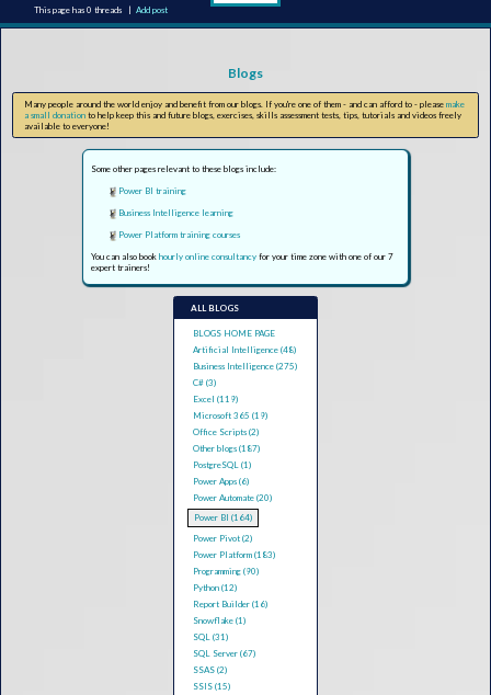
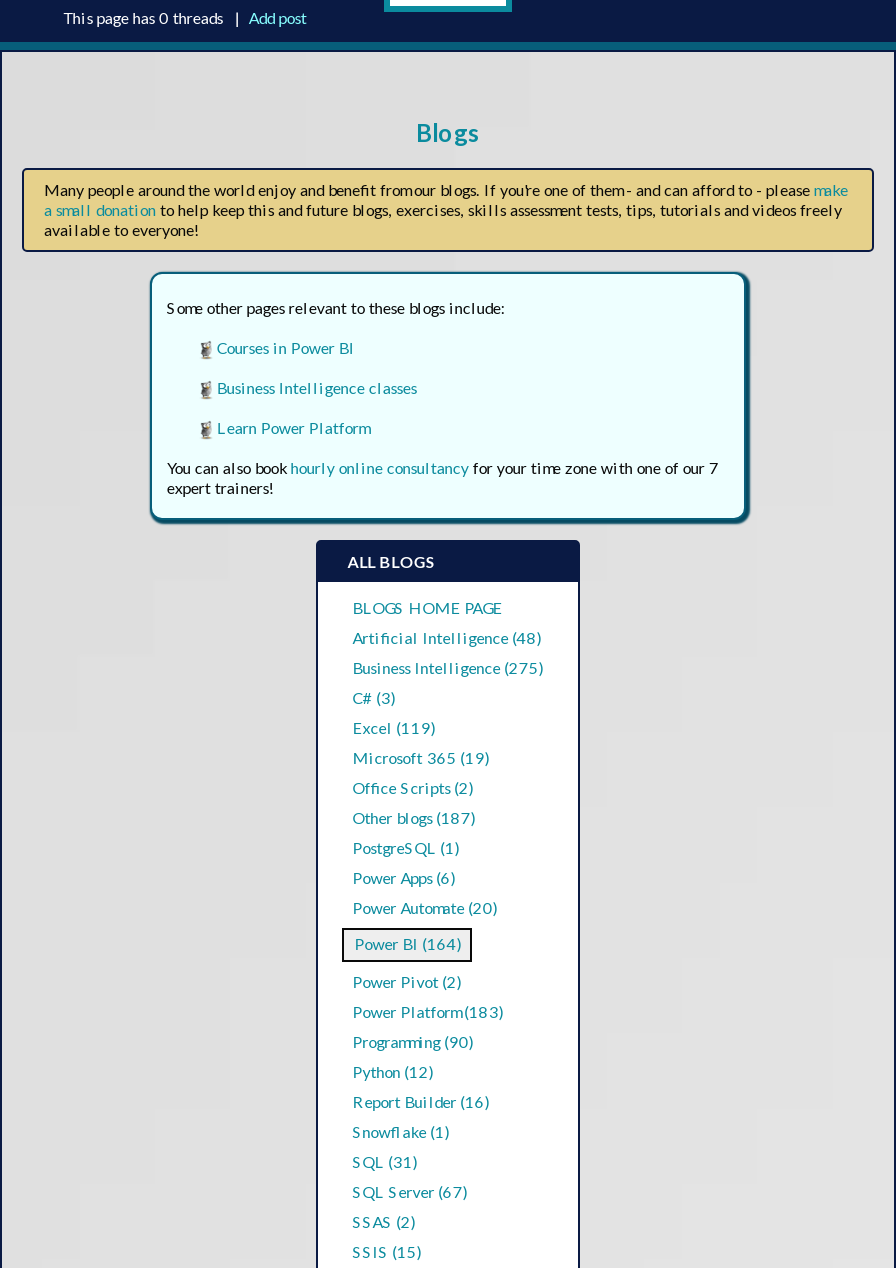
[119,185,187,196] Power BI training -> [217,338,355,358] Courses in Power BI
[119,207,234,218] Business Intelligence learning -> [217,378,417,398] Business Intelligence classes
[119,229,240,240] Power Platform training courses -> [217,418,369,438] Learn Power Platform

